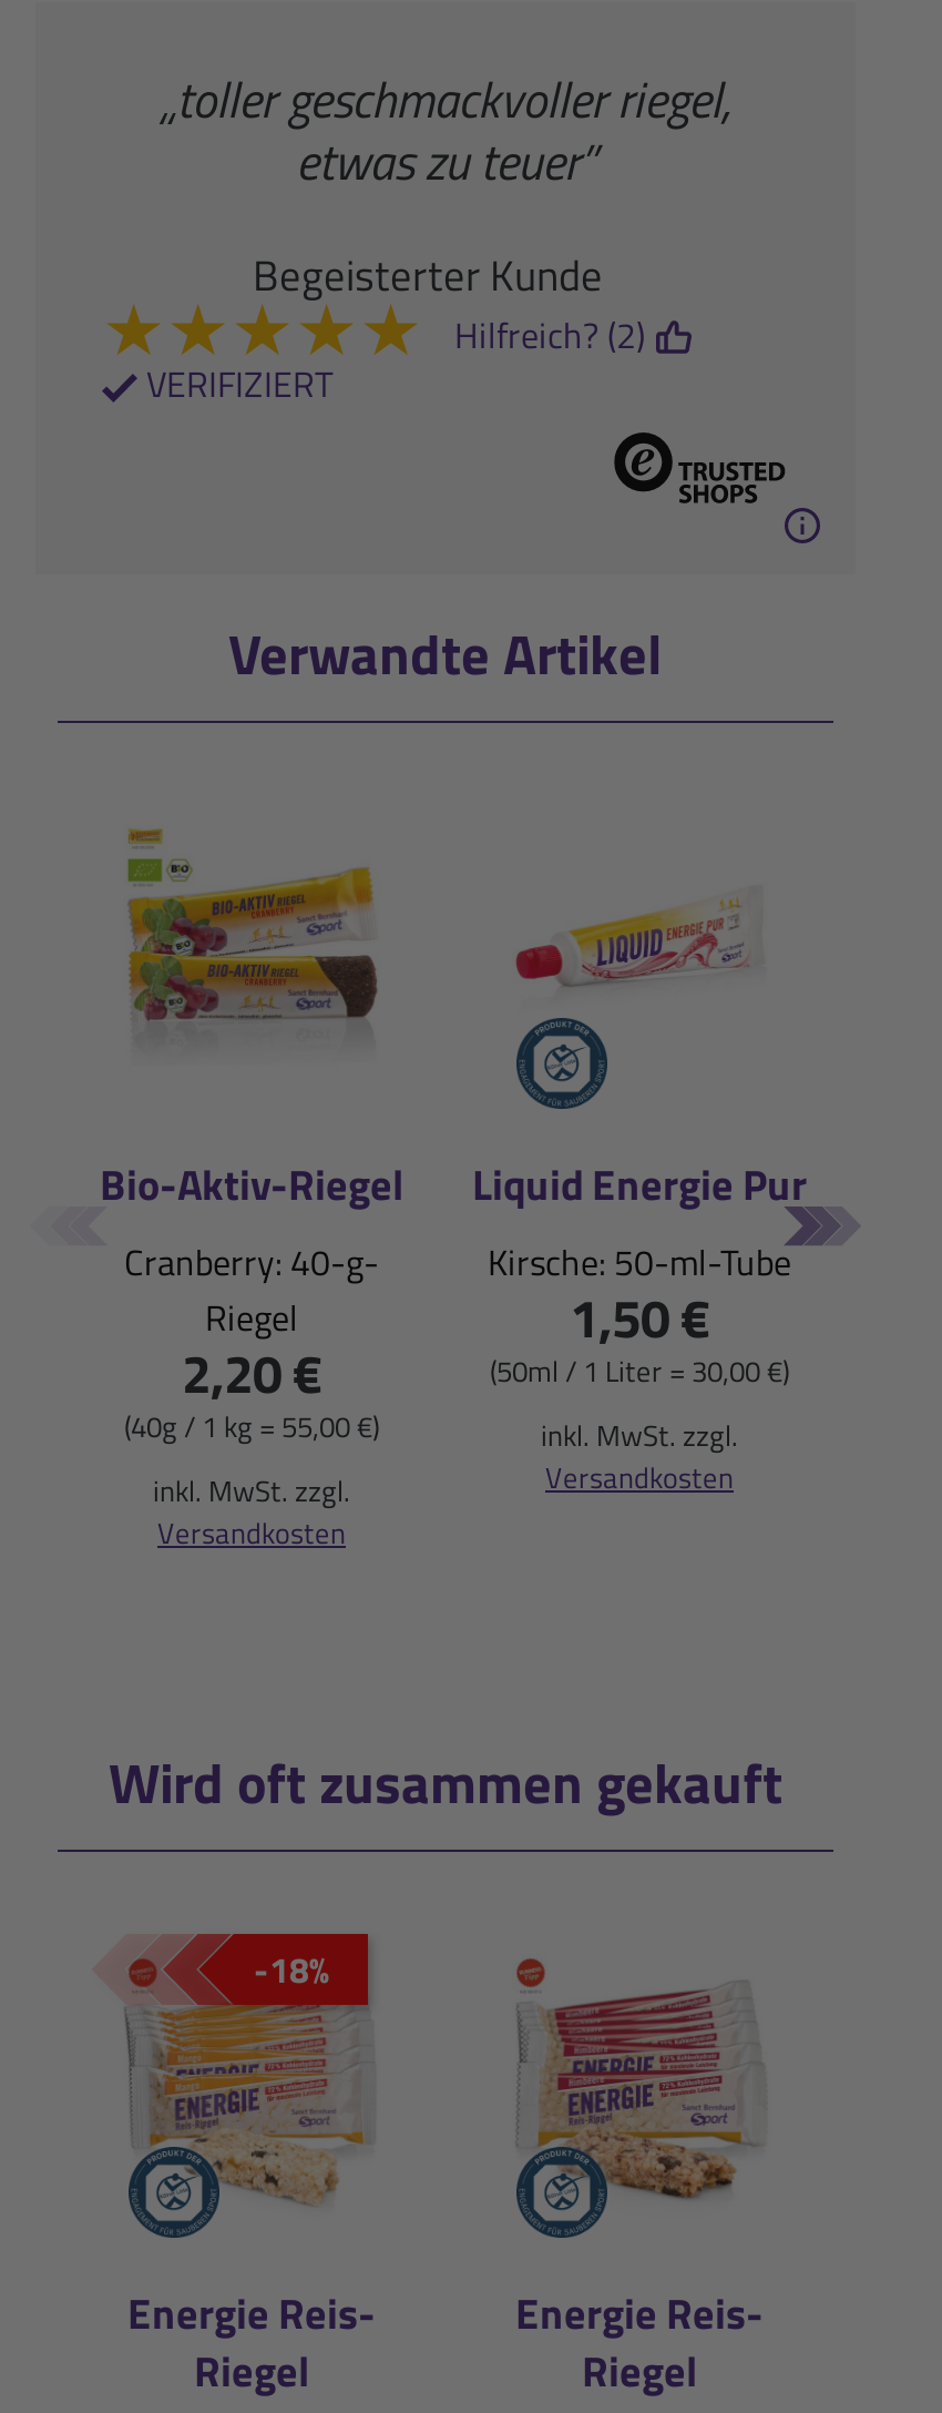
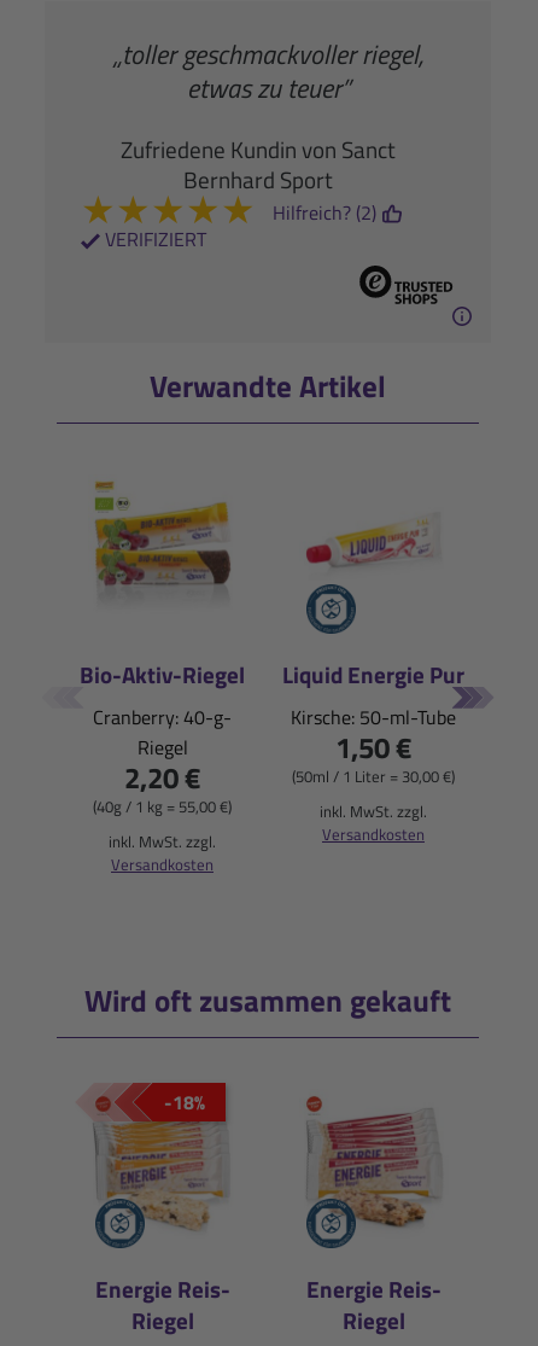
[253,243,603,307] Begeisterter Kunde -> [121,132,396,197] Zufriedene Kundin von Sanct | Bernhard Sport

